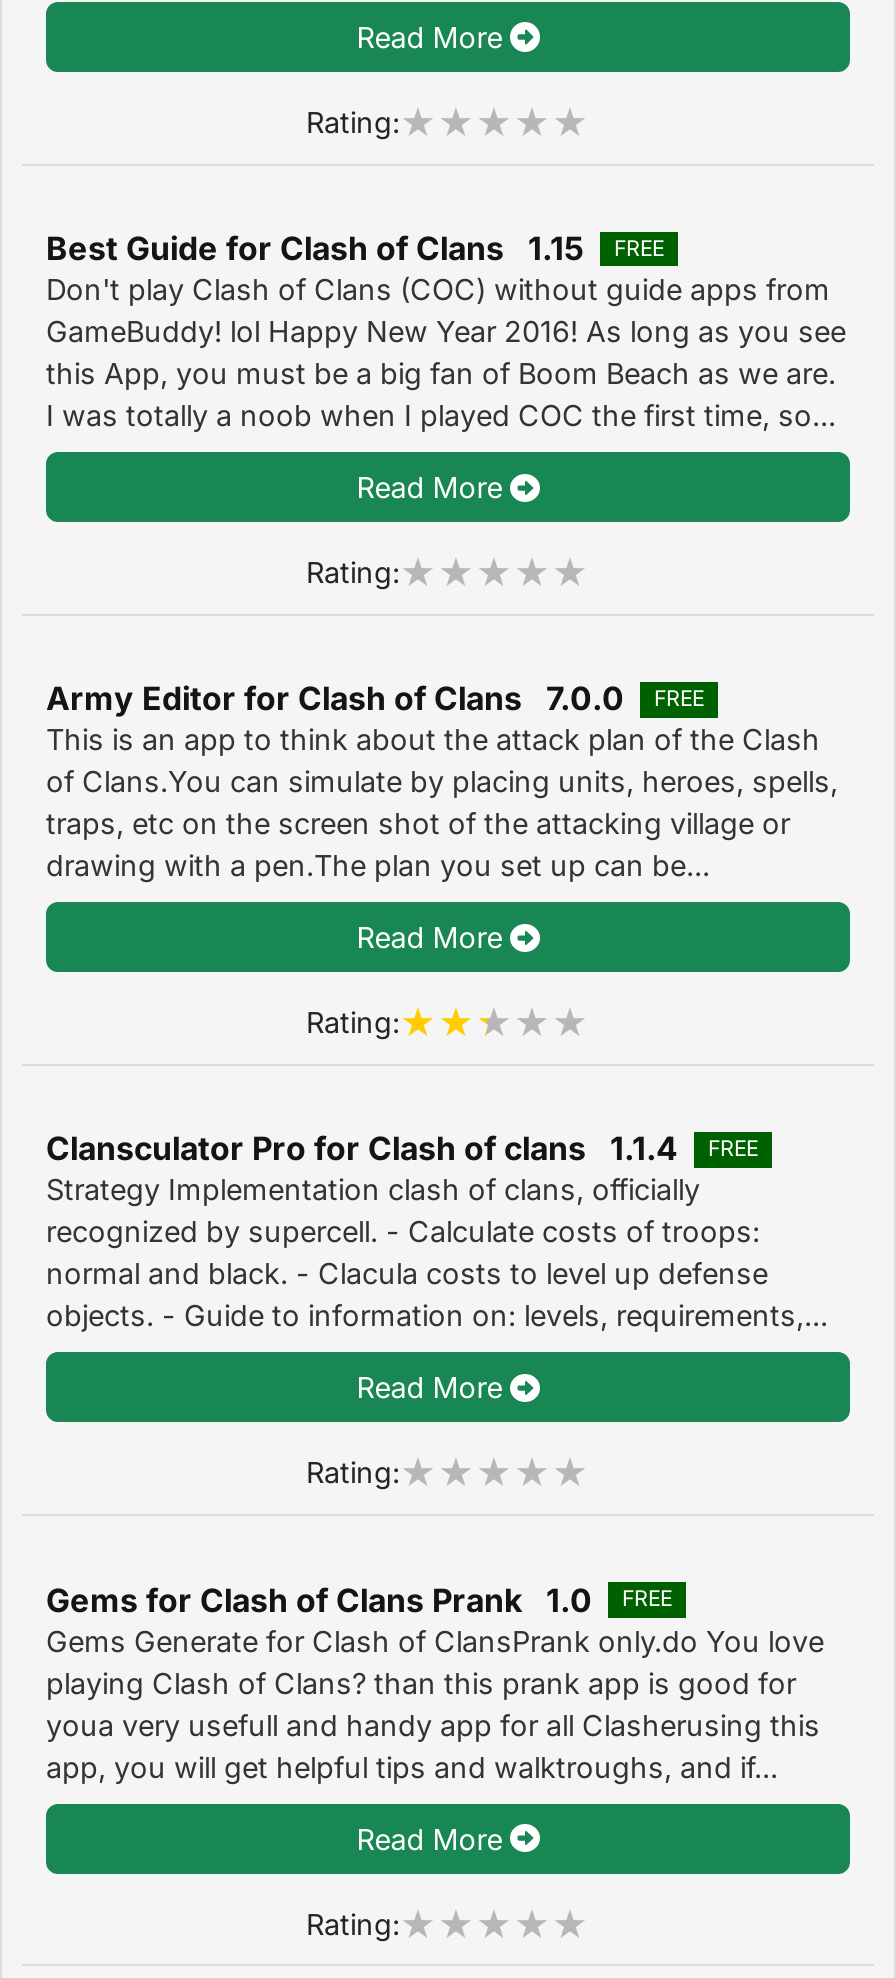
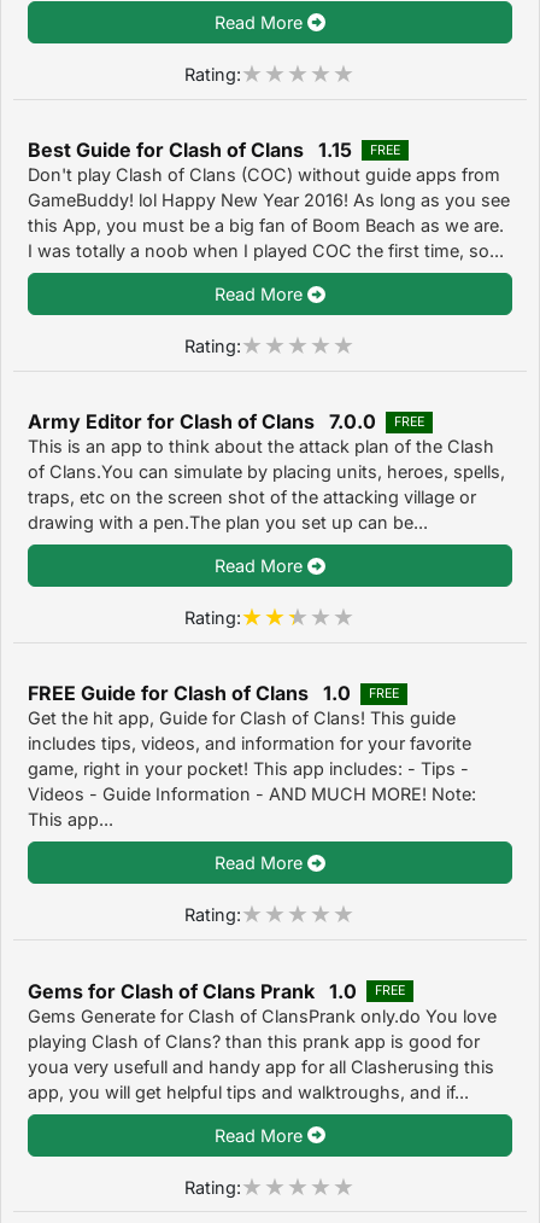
[46,1129,678,1169] Clansculator Pro for Clash of clans 1.1.4 -> [28,681,351,706] FREE Guide for Clash of Clans 1.0
[46,1173,828,1333] Strategy Implementation clash of clans, officially | recognized by supercell. - Calculate costs of troops: | normal and black. - Clacula costs to level up defense | objects. - Guide to information on: levels, requirements,... -> [28,708,476,830] Get the hit app, Guide for Clash of Clans! This guide | includes tips, videos, and information for your favorite | game, right in your pocket! This app includes: - Tips - | Videos - Guide Information - AND MUCH MORE! Note: | This app...

